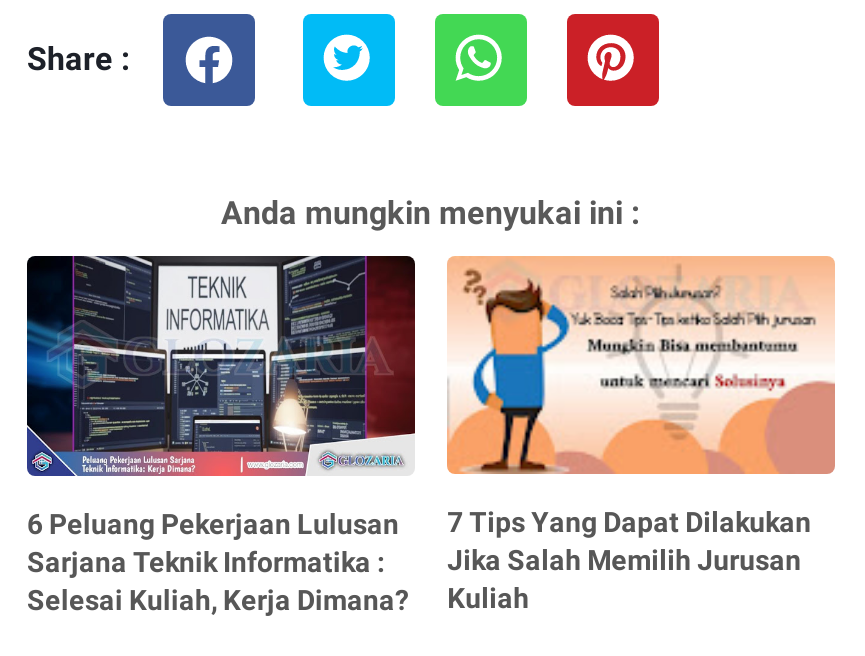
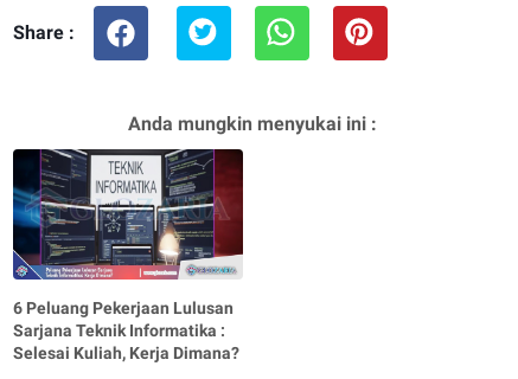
[445,254,837,614] [image] | 7 Tips Yang Dapat Dilakukan | Jika Salah Memilih Jurusan | Kuliah -> none

